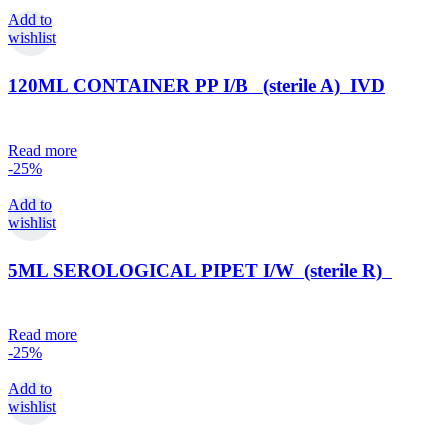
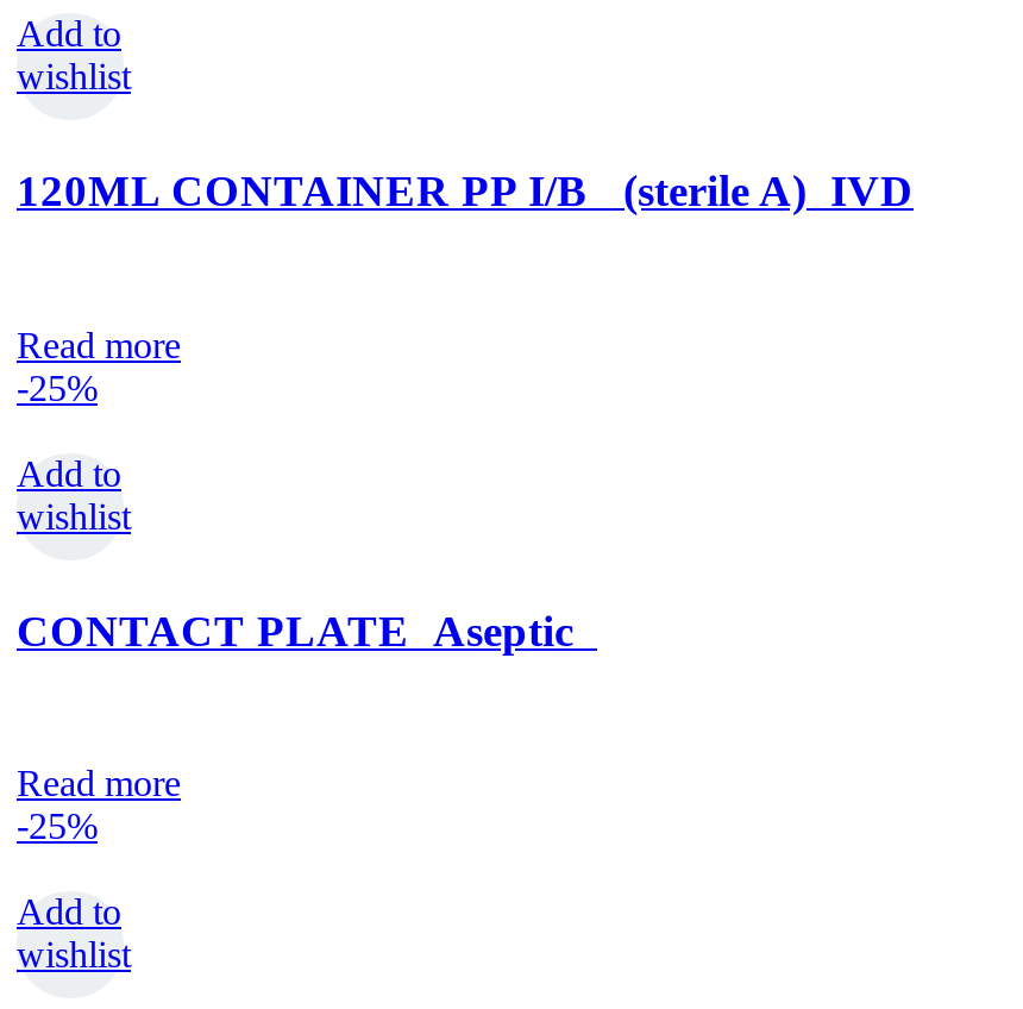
[8,260,392,281] 5ML SEROLOGICAL PIPET I/W (sterile R) -> [17,605,597,655] CONTACT PLATE Aseptic

